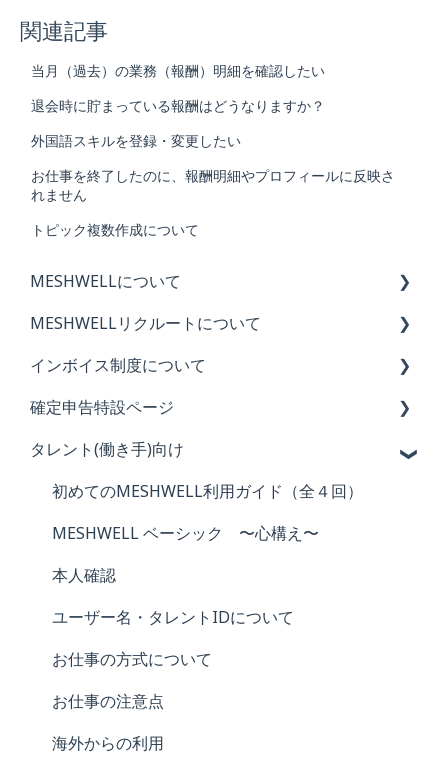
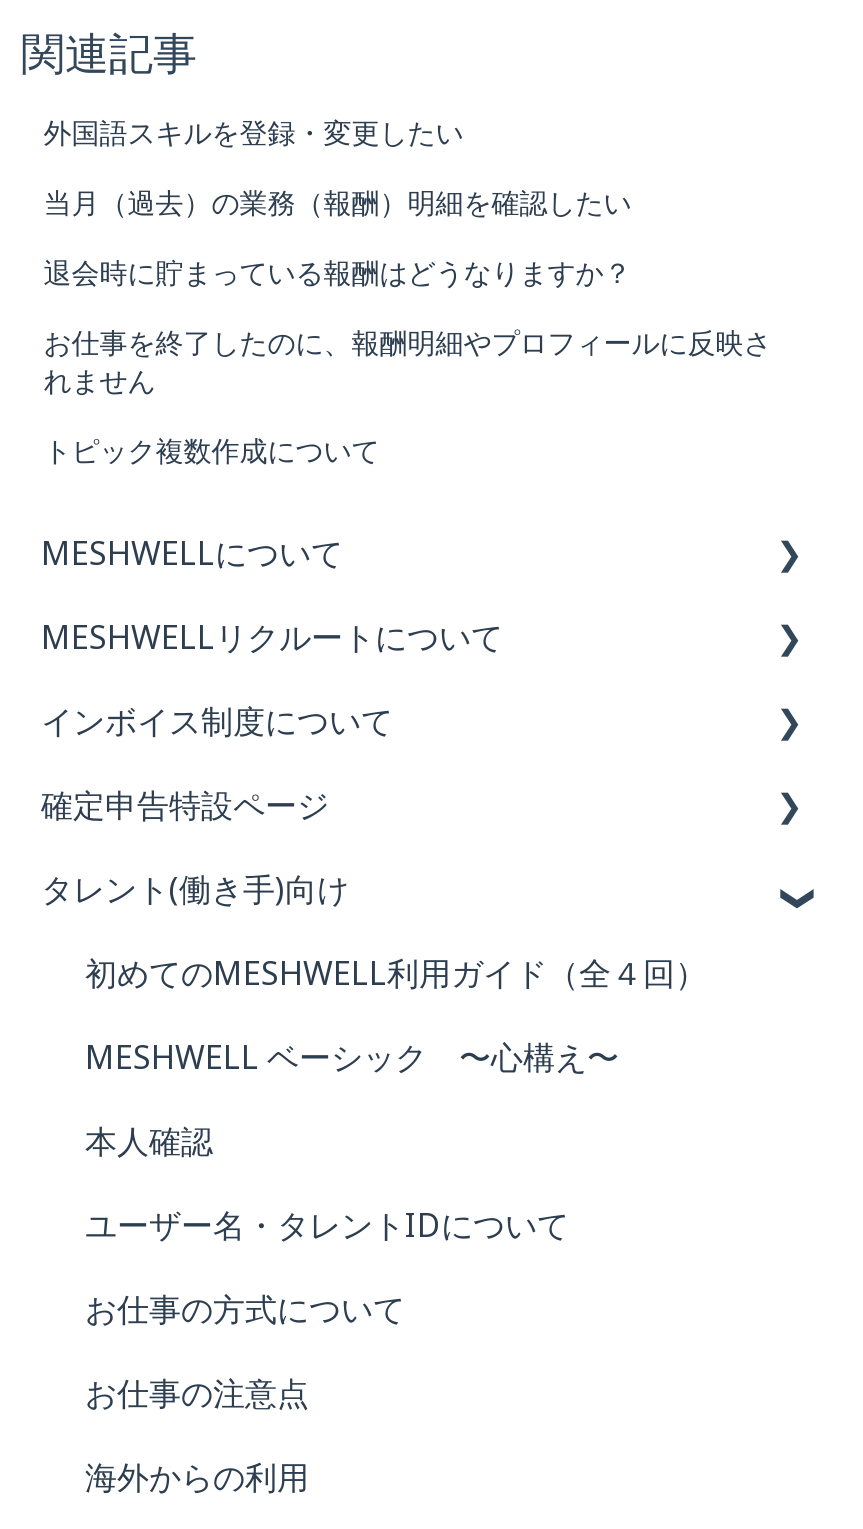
moved [31,60,325,124] -> [43,181,631,309]: 当月（過去）の業務（報酬）明細を確認したい | 退会時に貯まっている報酬はどうなりますか？
moved [31,130,241,159] -> [43,111,463,169]: 外国語スキルを登録・変更したい

